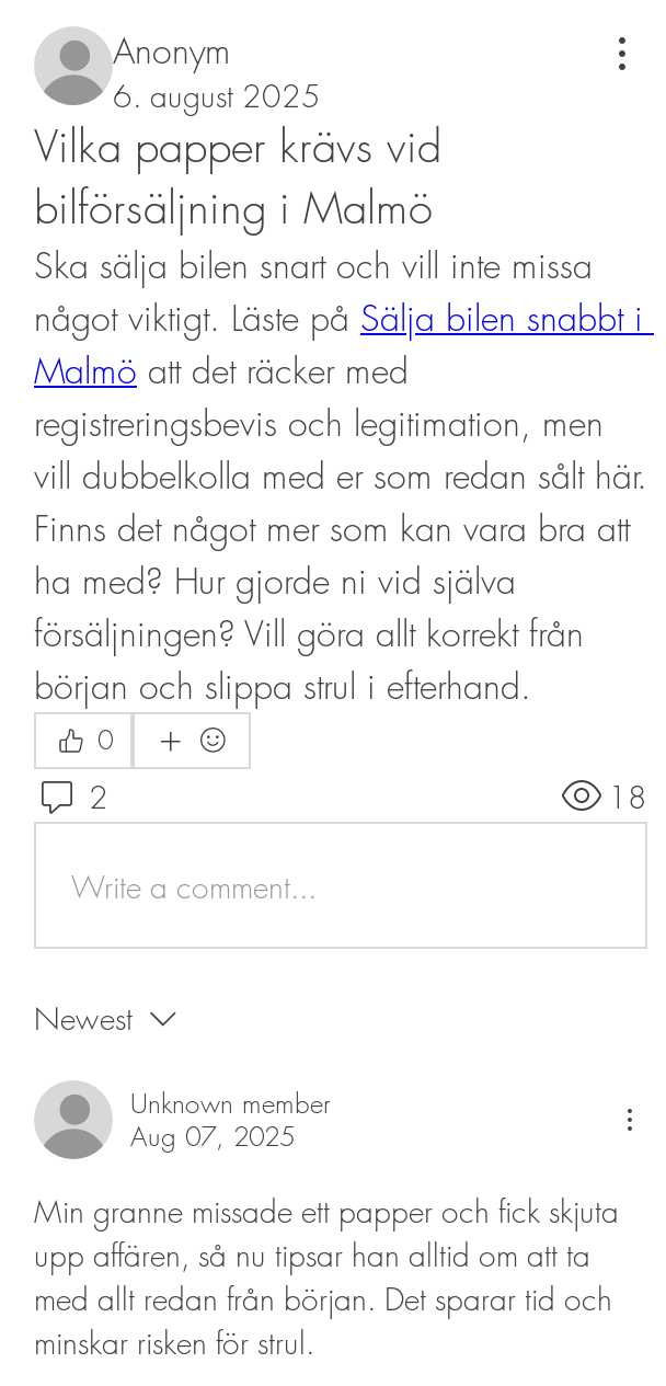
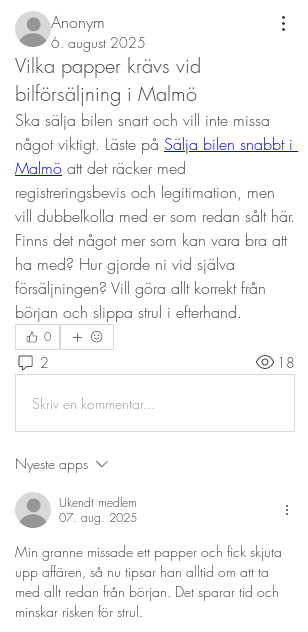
[71,864,317,906] Write a comment... -> [32,393,155,412] Skriv en kommentar...
[34,997,133,1039] Newest -> [15,454,88,473] Nyeste apps
[130,1085,330,1155] Unknown member | Aug 07, 2025 -> [59,494,137,526] Ukendt medlem | 07. aug. 2025

